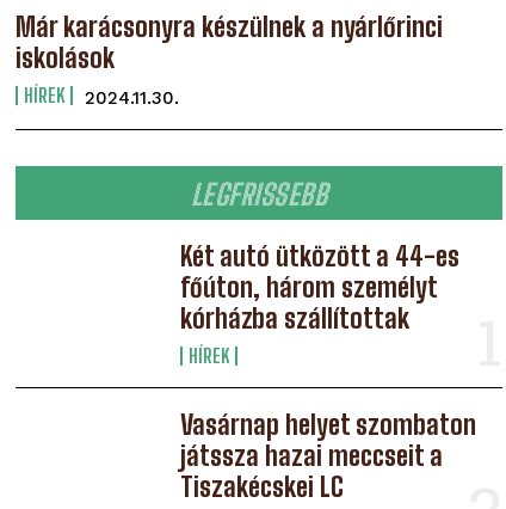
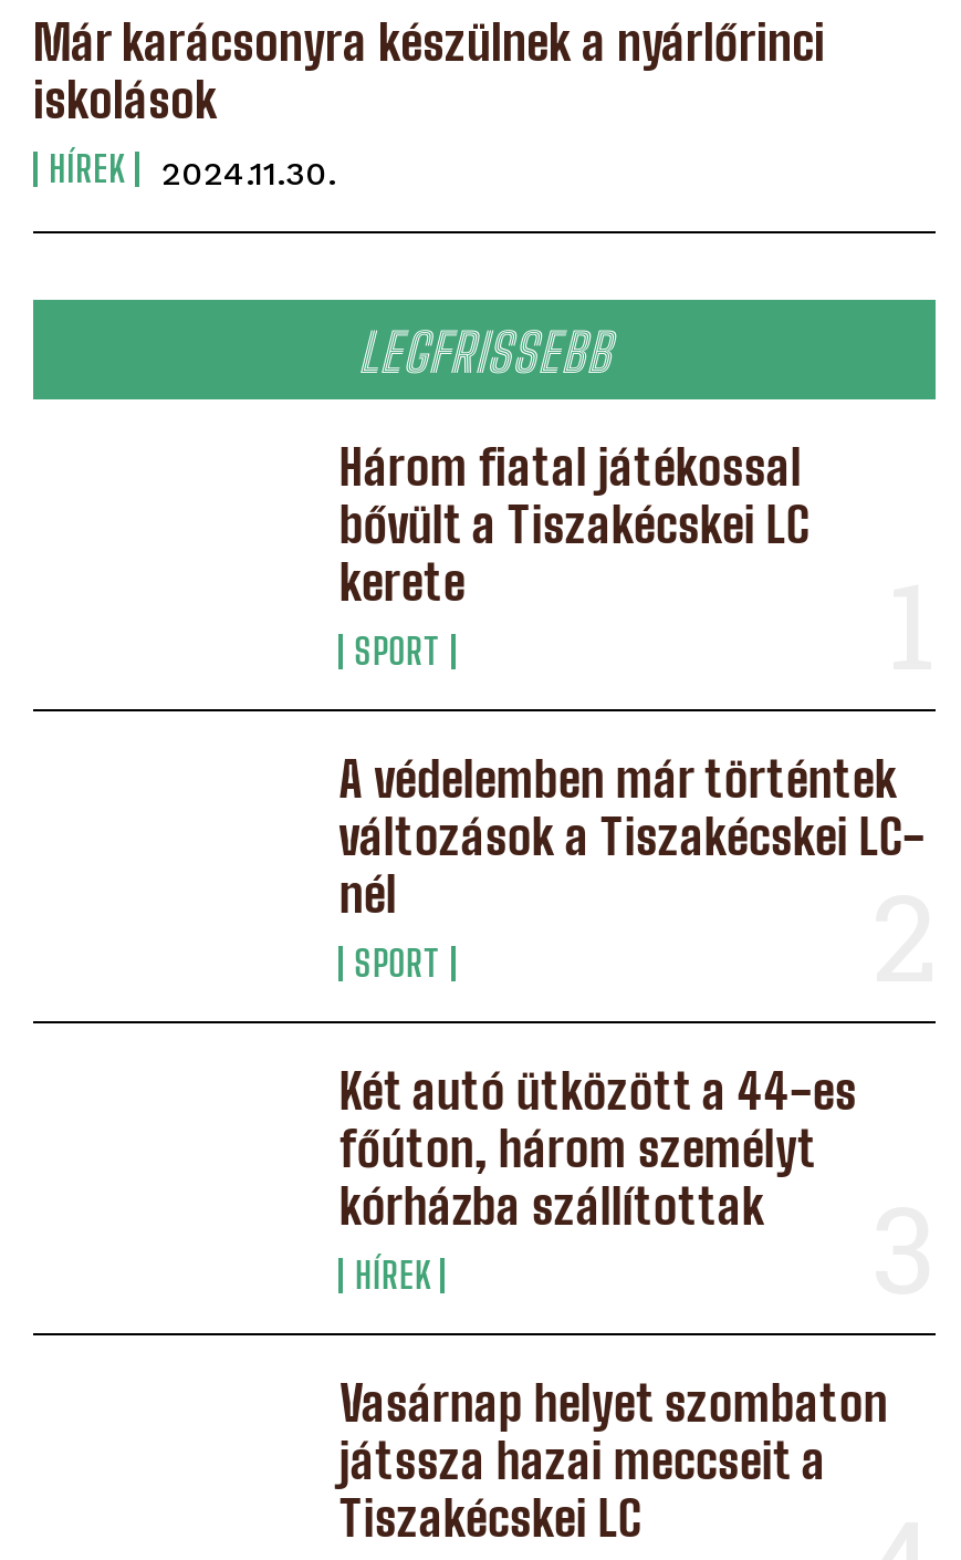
none -> [339,436,925,983] Három fiatal játékossal | bővült a Tiszakécskei LC | kerete | SPORT | A védelemben már történtek | változások a Tiszakécskei LC- | nél | SPORT

